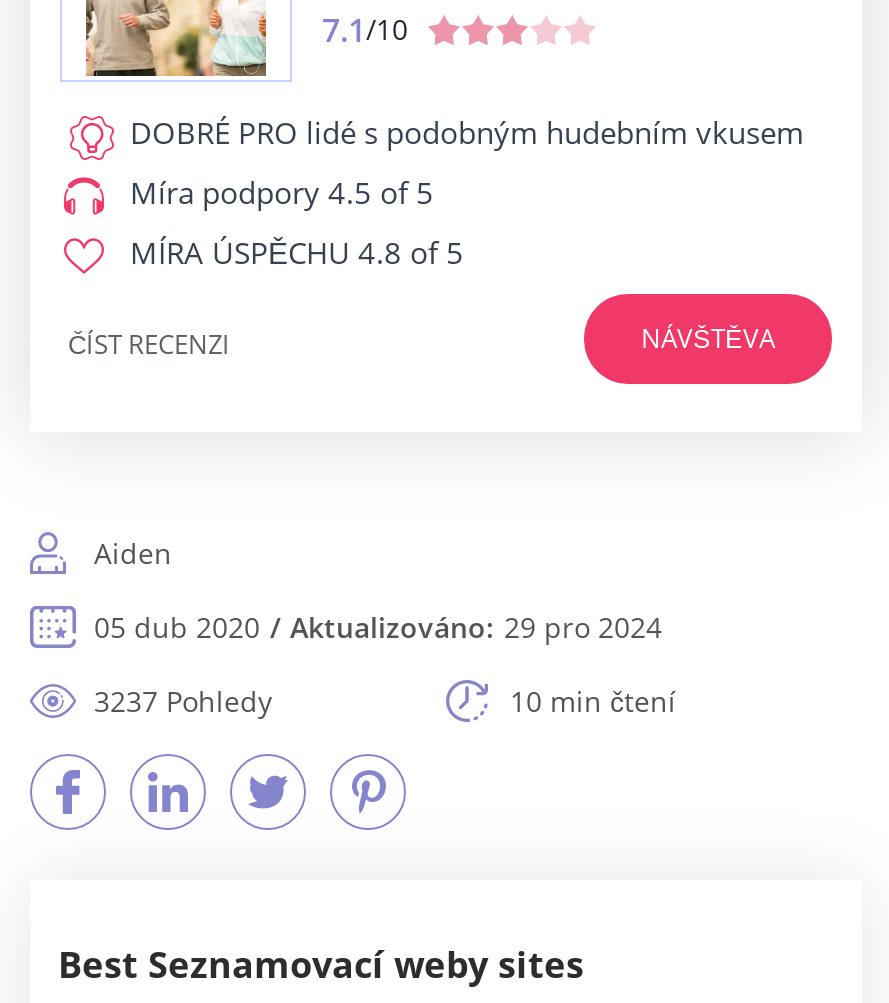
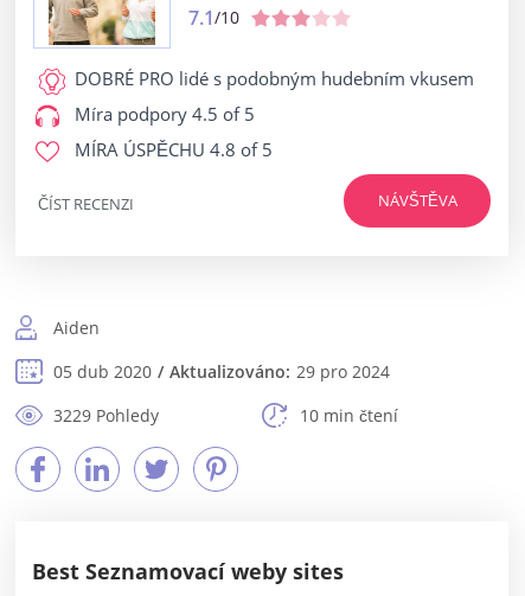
[94,682,272,720] 3237 Pohledy -> [53,404,159,427] 3229 Pohledy

